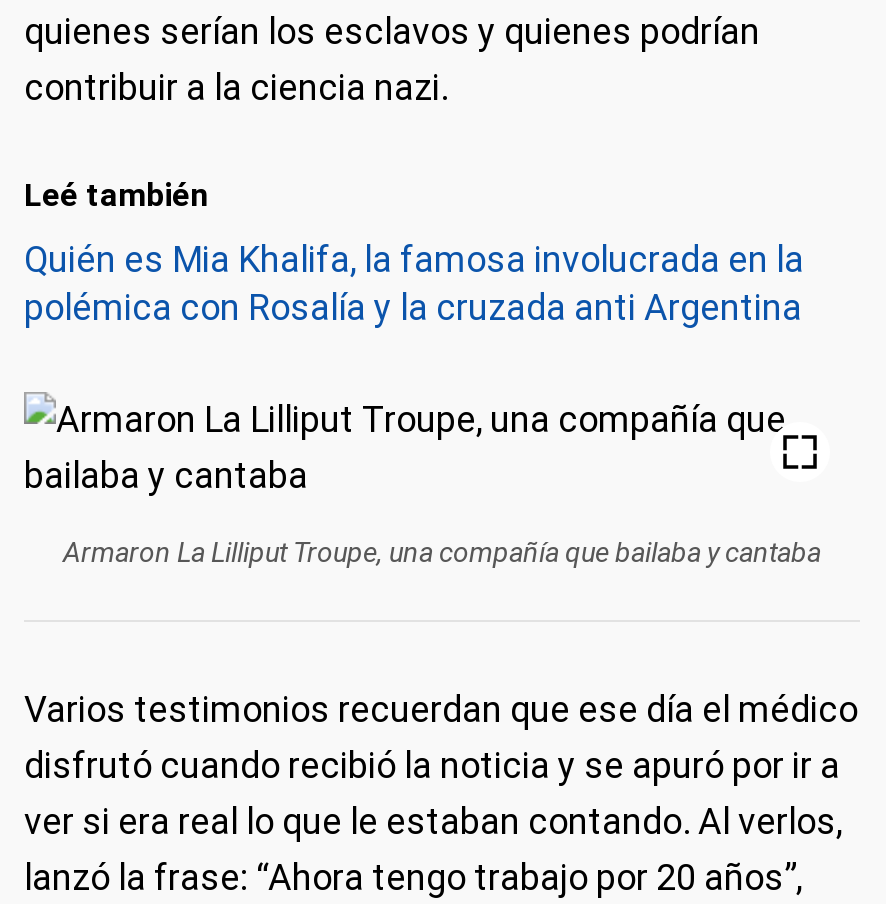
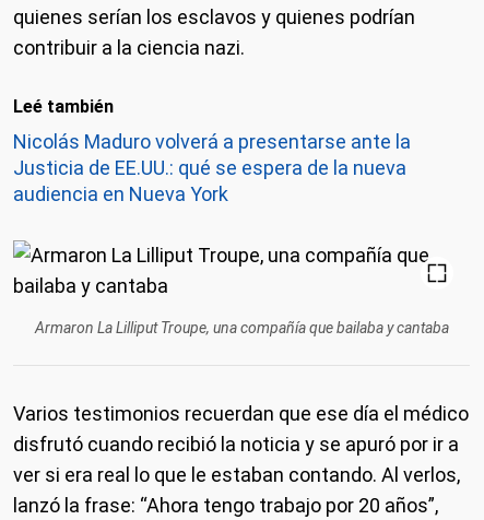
[24,238,804,328] Quién es Mia Khalifa, la famosa involucrada en la | polémica con Rosalía y la cruzada anti Argentina -> [13,130,411,205] Nicolás Maduro volverá a presentarse ante la | Justicia de EE.UU.: qué se espera de la nueva | audiencia en Nueva York

